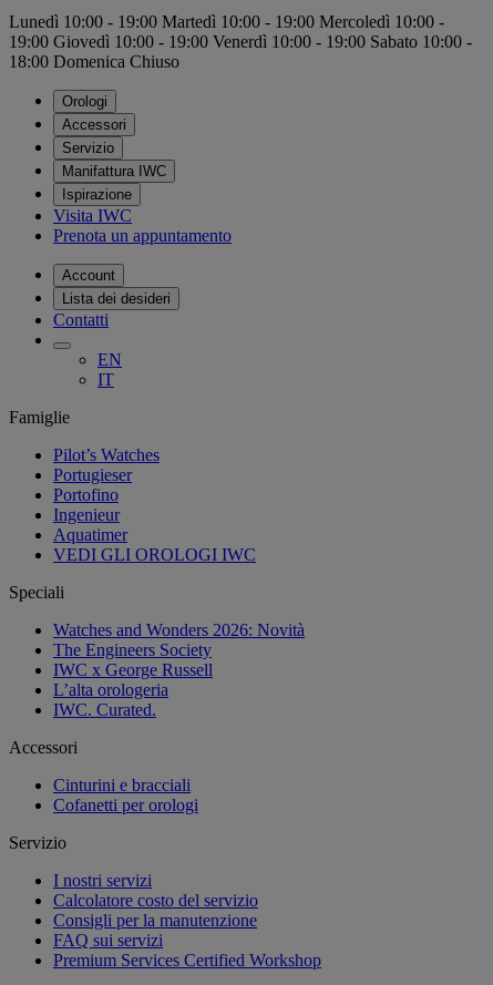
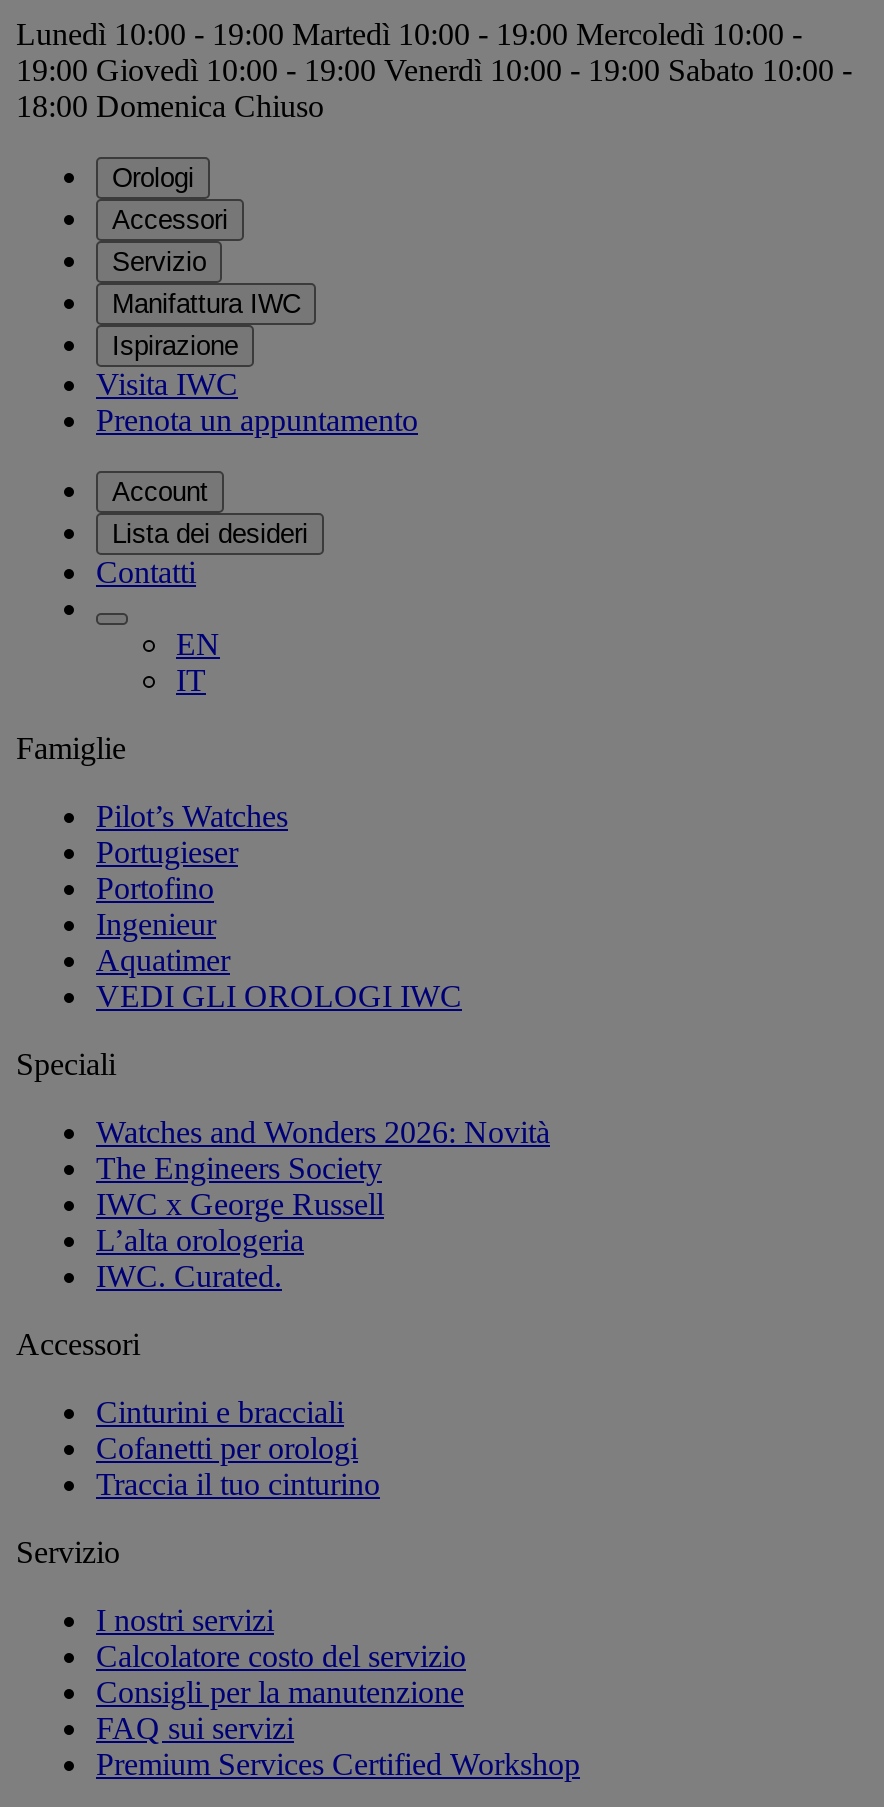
none -> [96,1467,380,1501] Traccia il tuo cinturino

